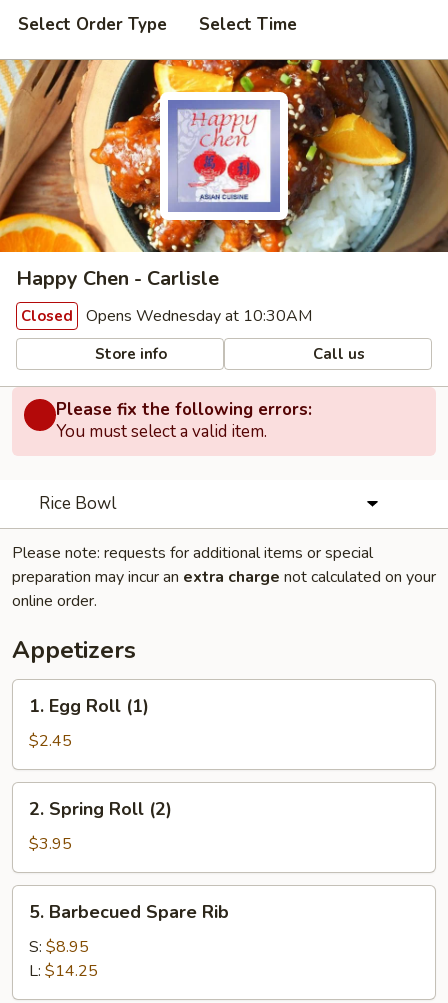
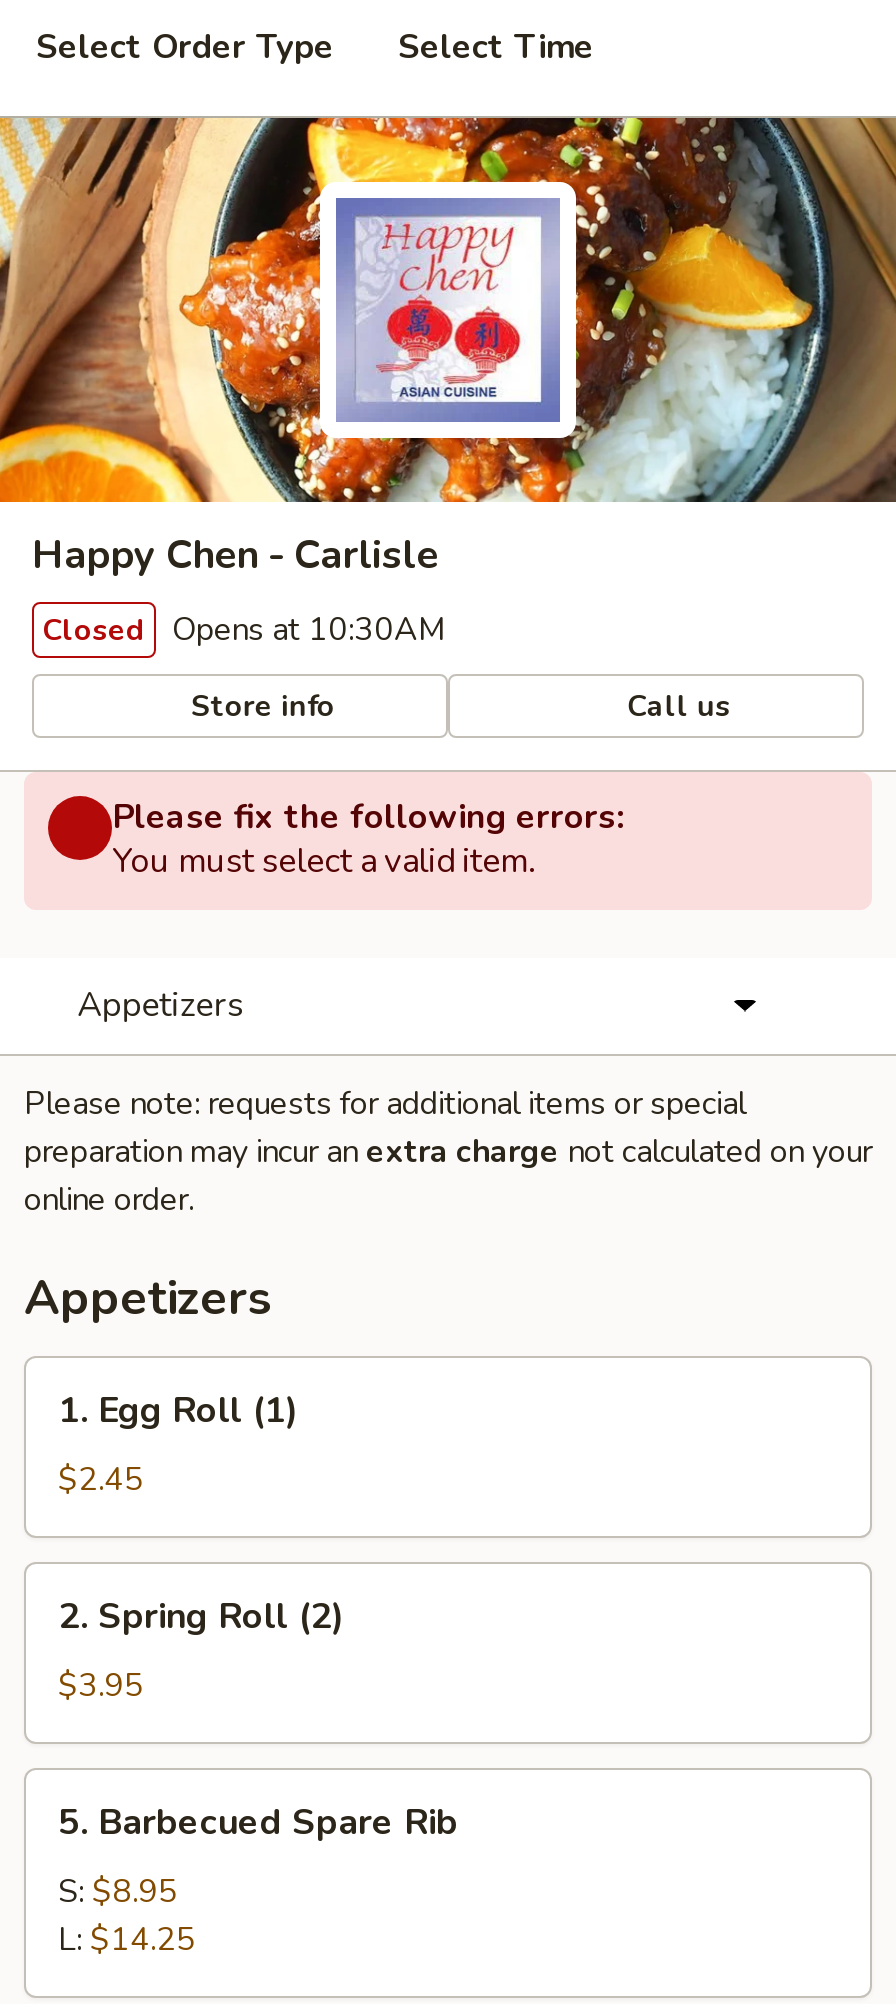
[21,305,312,327] Closed Opens Wednesday at 10:30AM -> [42,608,446,652] Closed Opens at 10:30AM
[39,492,116,515] Rice Bowl -> [77,982,243,1028] Appetizers

